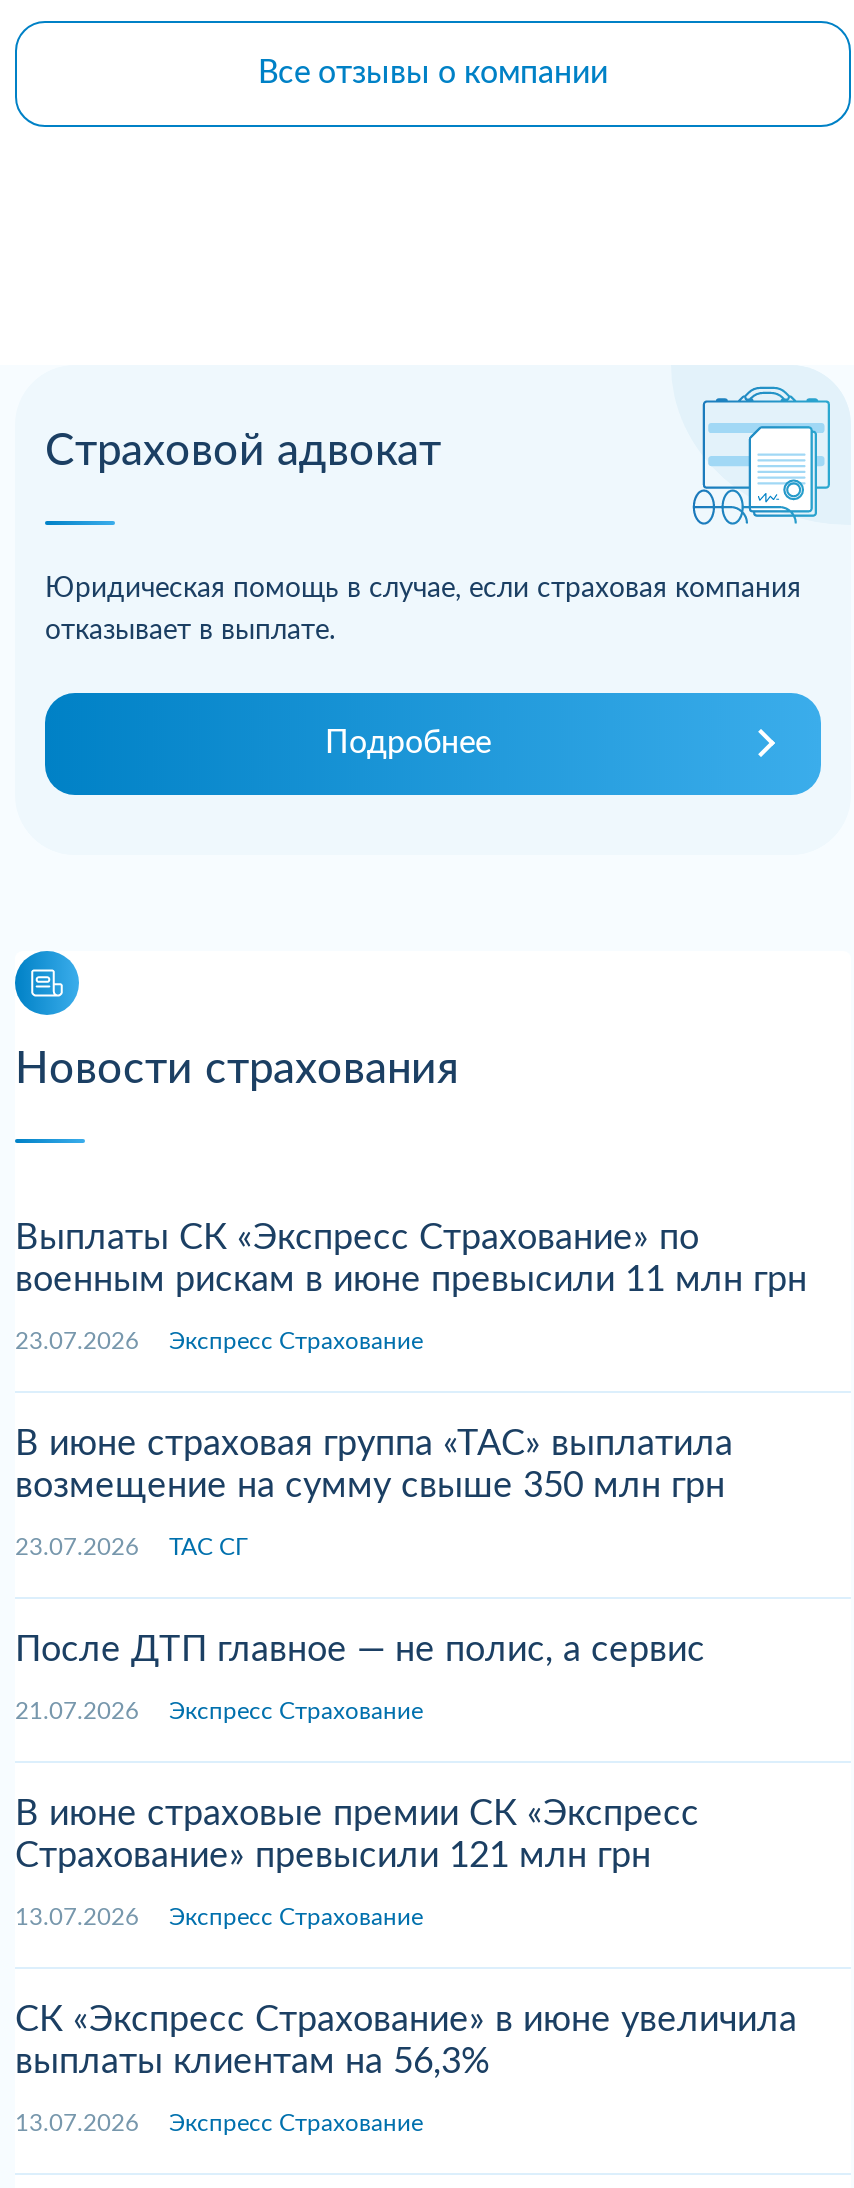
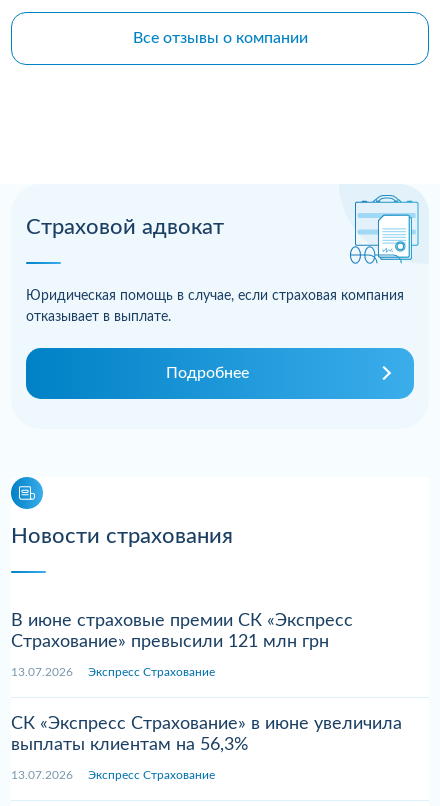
[15,1221,807,1723] Выплаты СК «Экспресс Страхование» по | военным рискам в июне превысили 11 млн грн | 23.07.2026 Экспресс Страхование | В июне страховая группа «ТАС» выплатила | возмещение на сумму свыше 350 млн грн | 23.07.2026 ТАС СГ | После ДТП главное — не полис, а сервис | 21.07.2026 Экспресс Страхование -> none

